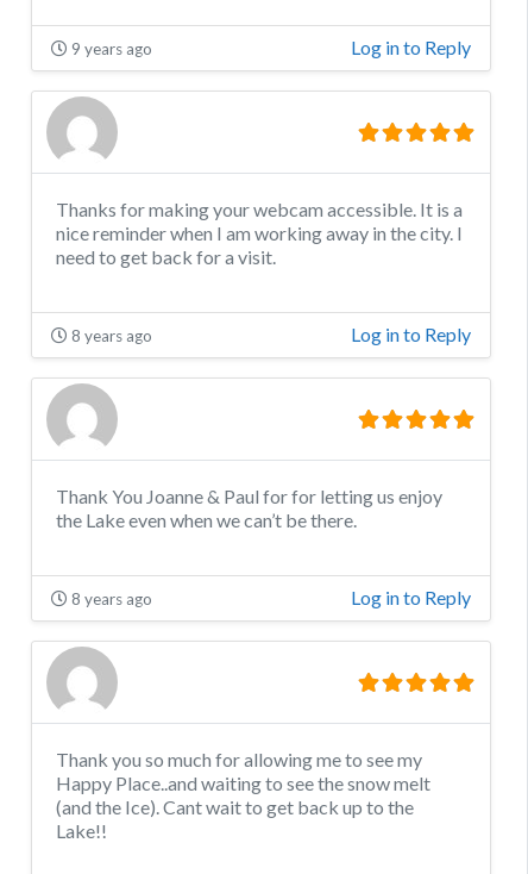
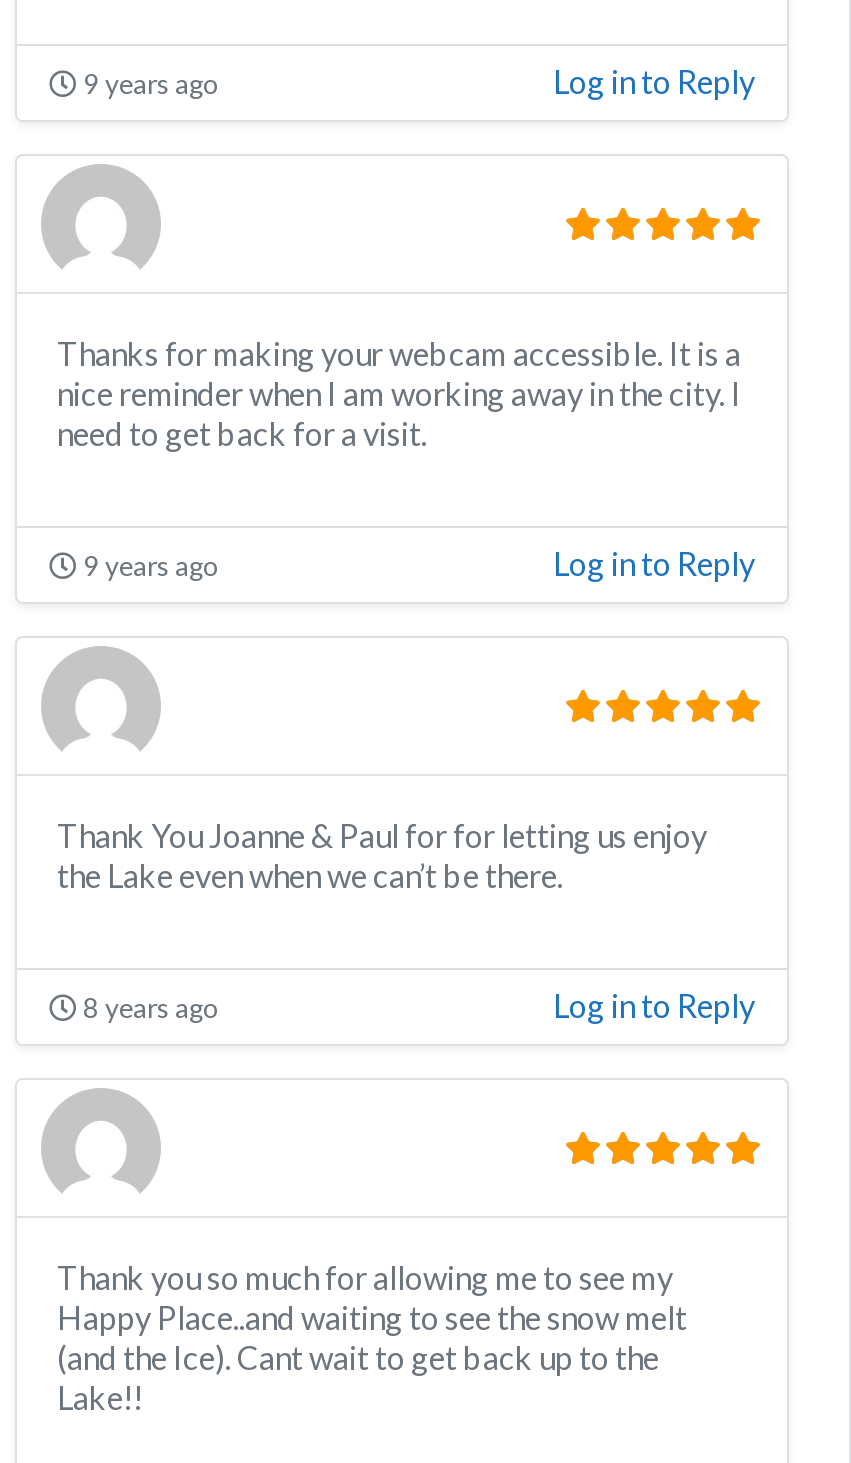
[68,326,152,345] 8 years ago -> [77,550,219,582] 9 years ago

